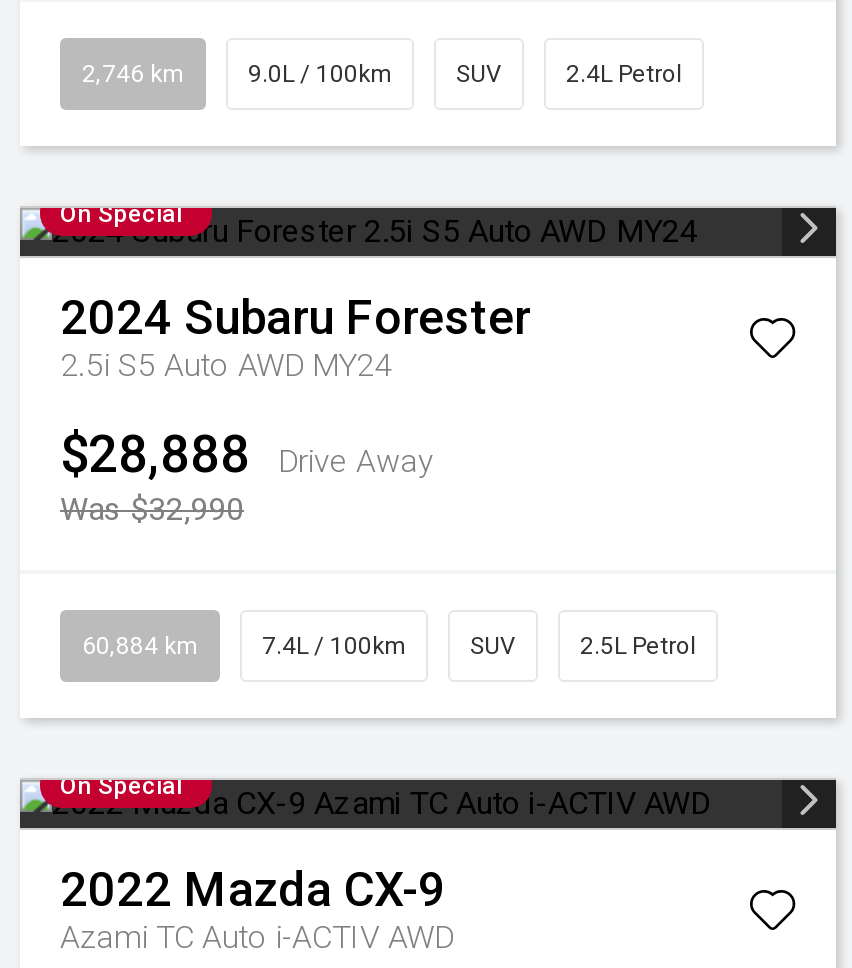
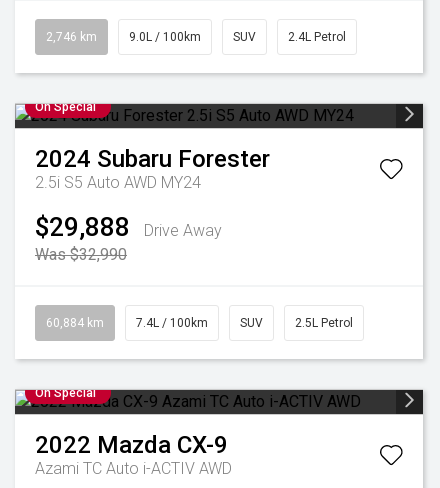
[60,425,434,485] $28,888 Drive Away -> [35,212,222,242] $29,888 Drive Away

